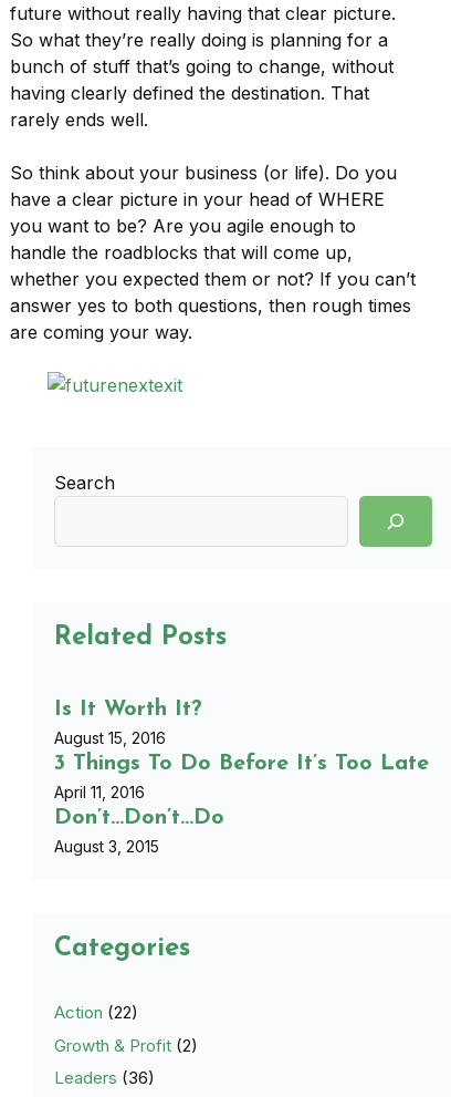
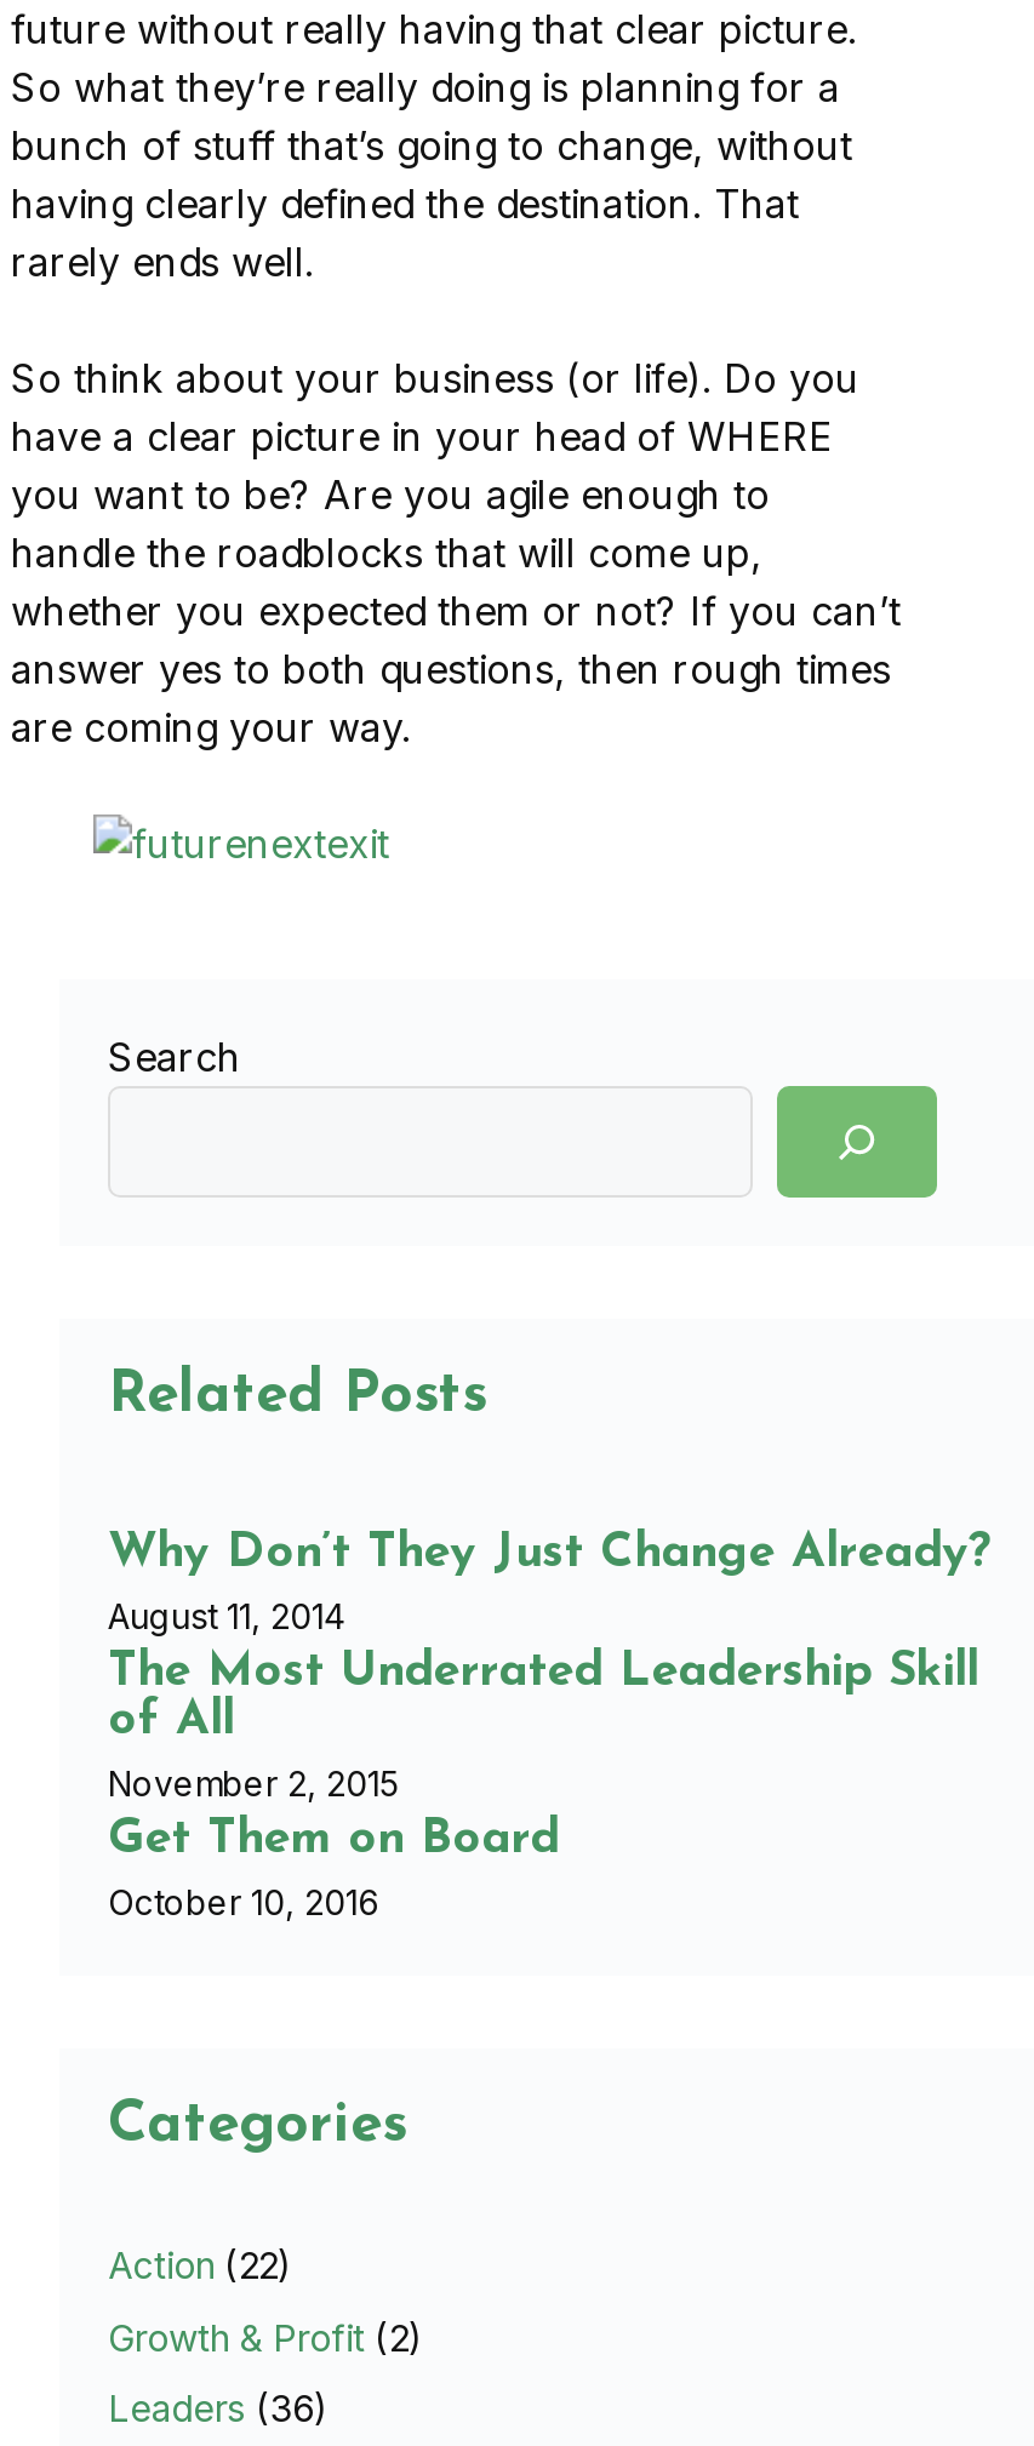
[54,698,429,856] Is It Worth It? | August 15, 2016 | 3 Things To Do Before It’s Too Late | April 11, 2016 | Don’t…Don’t…Do | August 3, 2015 -> [108,1530,993,1922] Why Don’t They Just Change Already? | August 11, 2014 | The Most Underrated Leadership Skill | of All | November 2, 2015 | Get Them on Board | October 10, 2016

